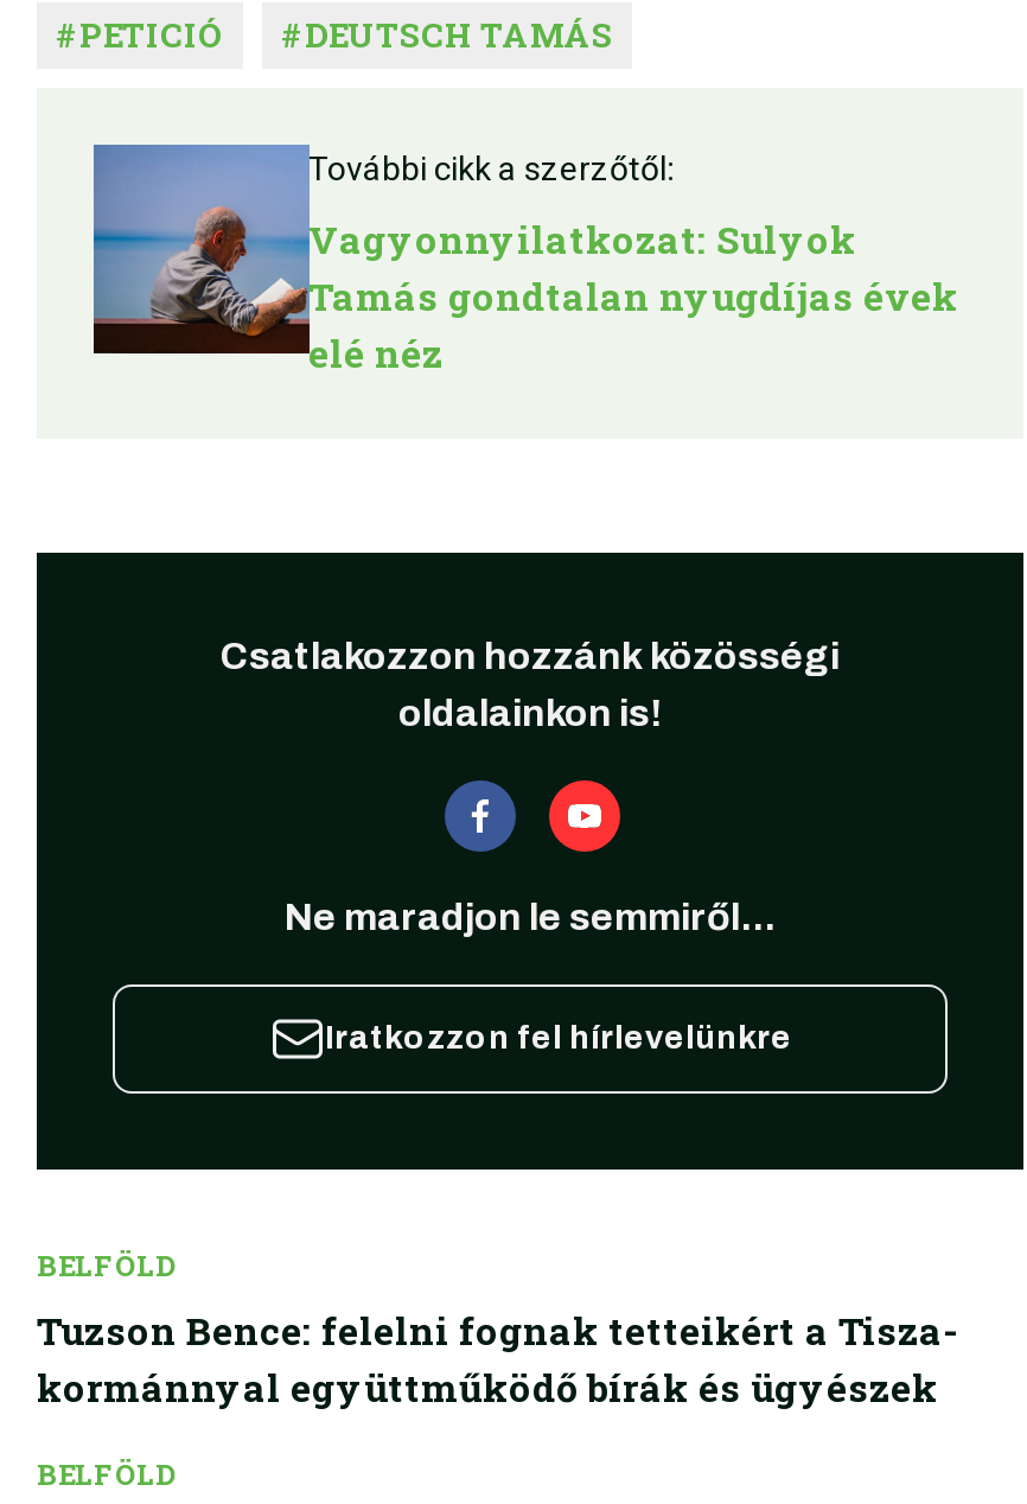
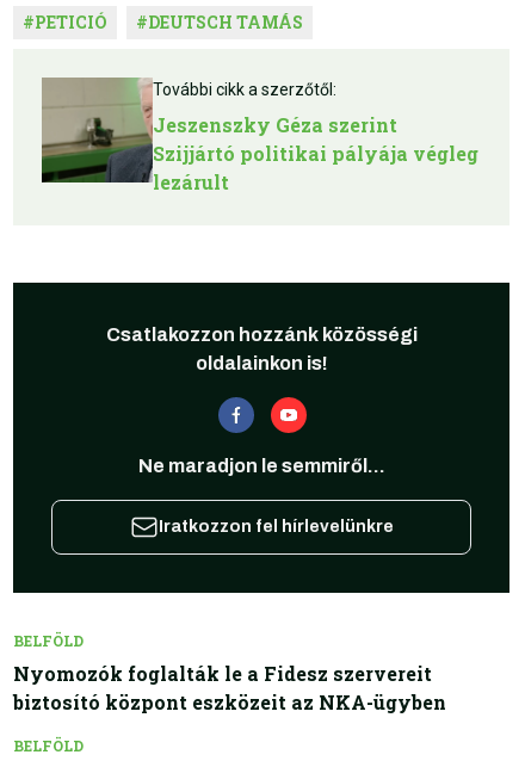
[91,145,958,378] [image] | Vagyonnyilatkozat: Sulyok | Tamás gondtalan nyugdíjas évek | elé néz -> [41,78,478,195] [image] | Jeszenszky Géza szerint | Szijjártó politikai pályája végleg | lezárult
[37,1305,957,1412] Tuzson Bence: felelni fognak tetteikért a Tisza- | kormánnyal együttműködő bírák és ügyészek -> [13,661,446,715] Nyomozók foglalták le a Fidesz szervereit | biztosító központ eszközeit az NKA-ügyben

